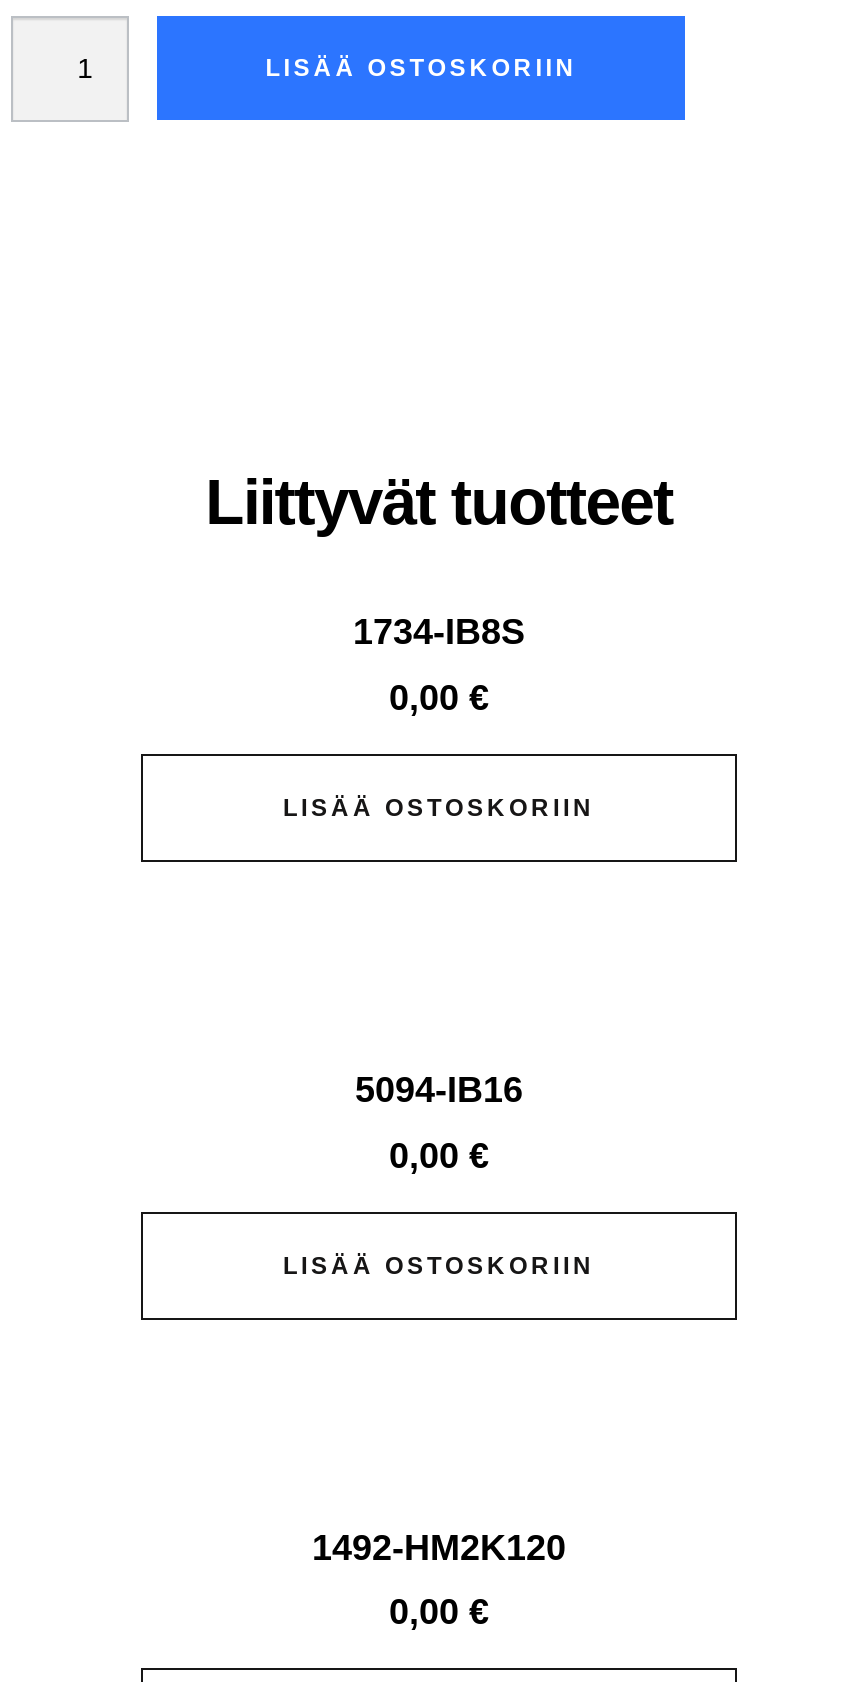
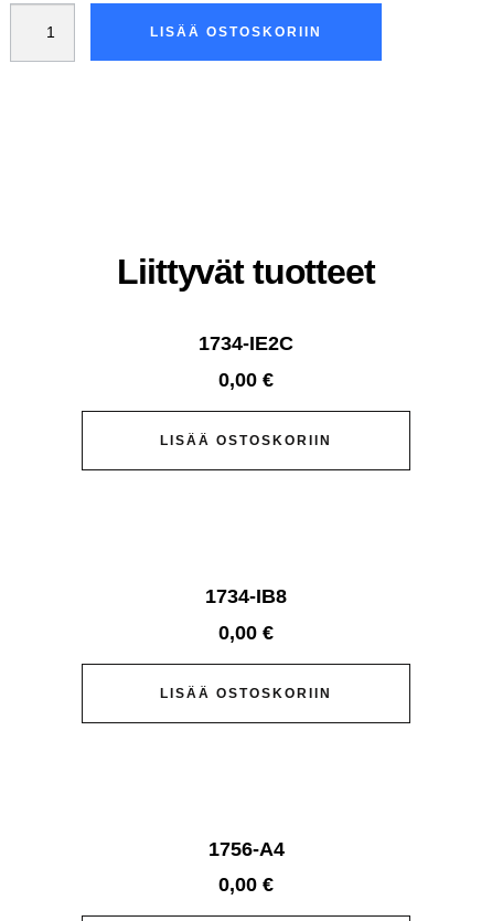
[353,613,525,653] 1734-IB8S -> [199,333,293,355] 1734-IE2C
[355,1070,523,1110] 5094-IB16 -> [205,585,287,607] 1734-IB8
[312,1527,566,1567] 1492-HM2K120 -> [208,838,284,860] 1756-A4

